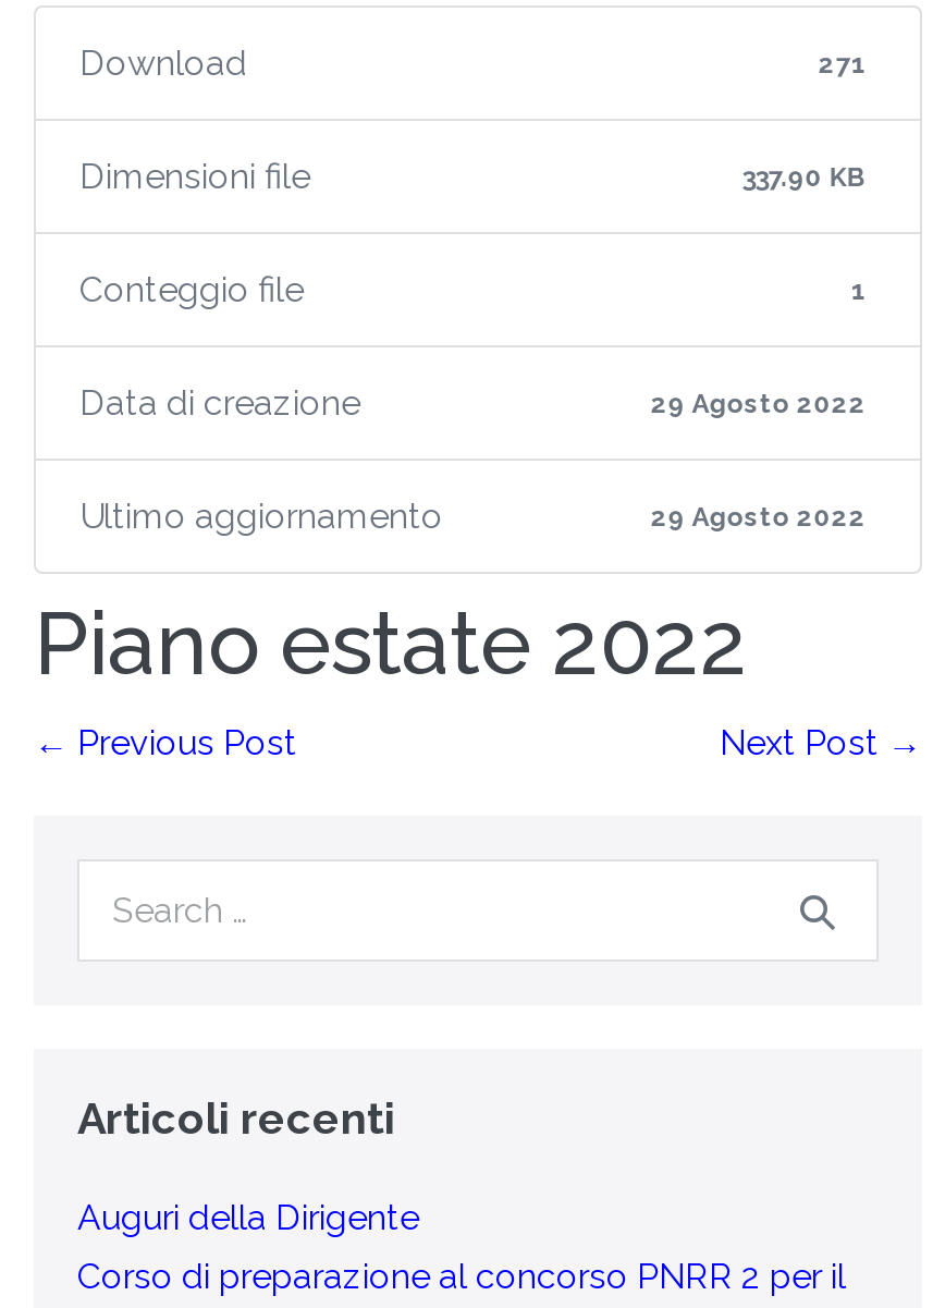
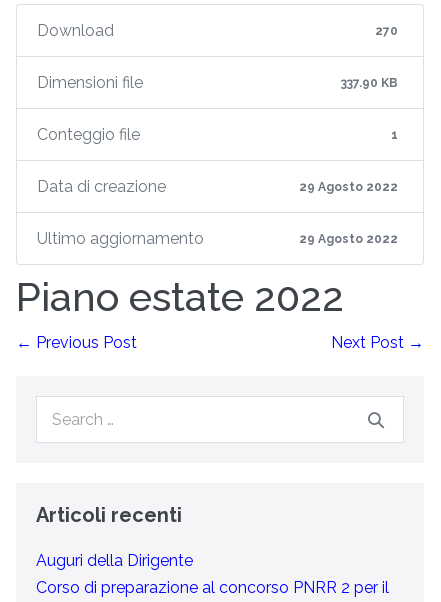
[818,49,866,80] 271 -> [375,23,398,37] 270

